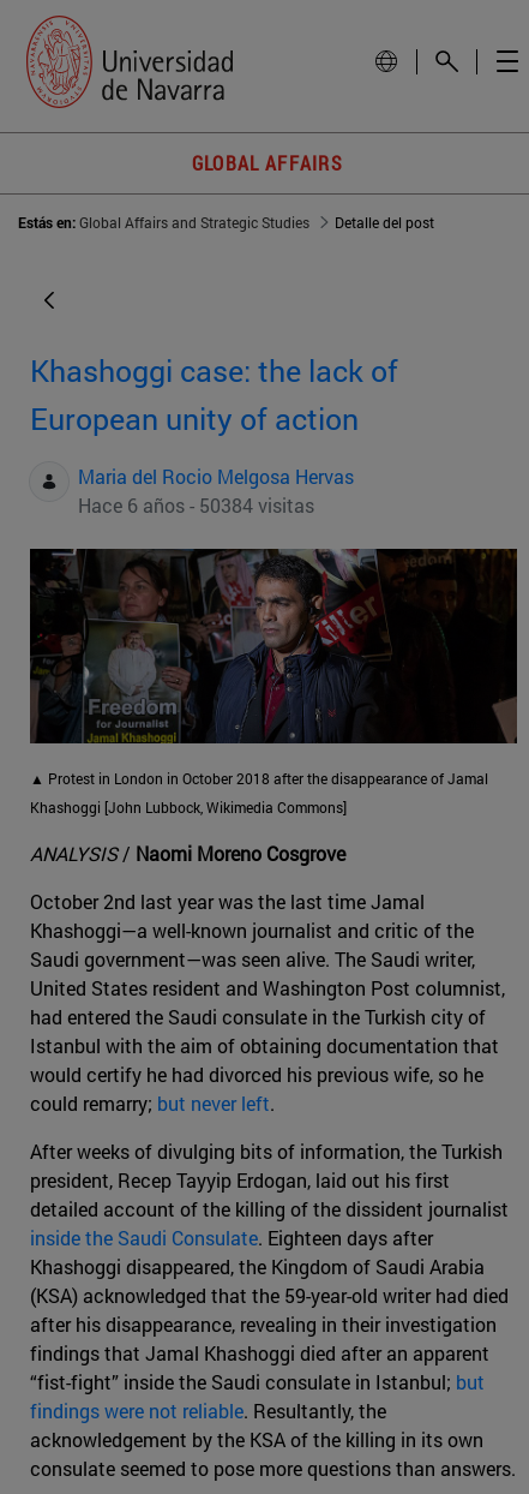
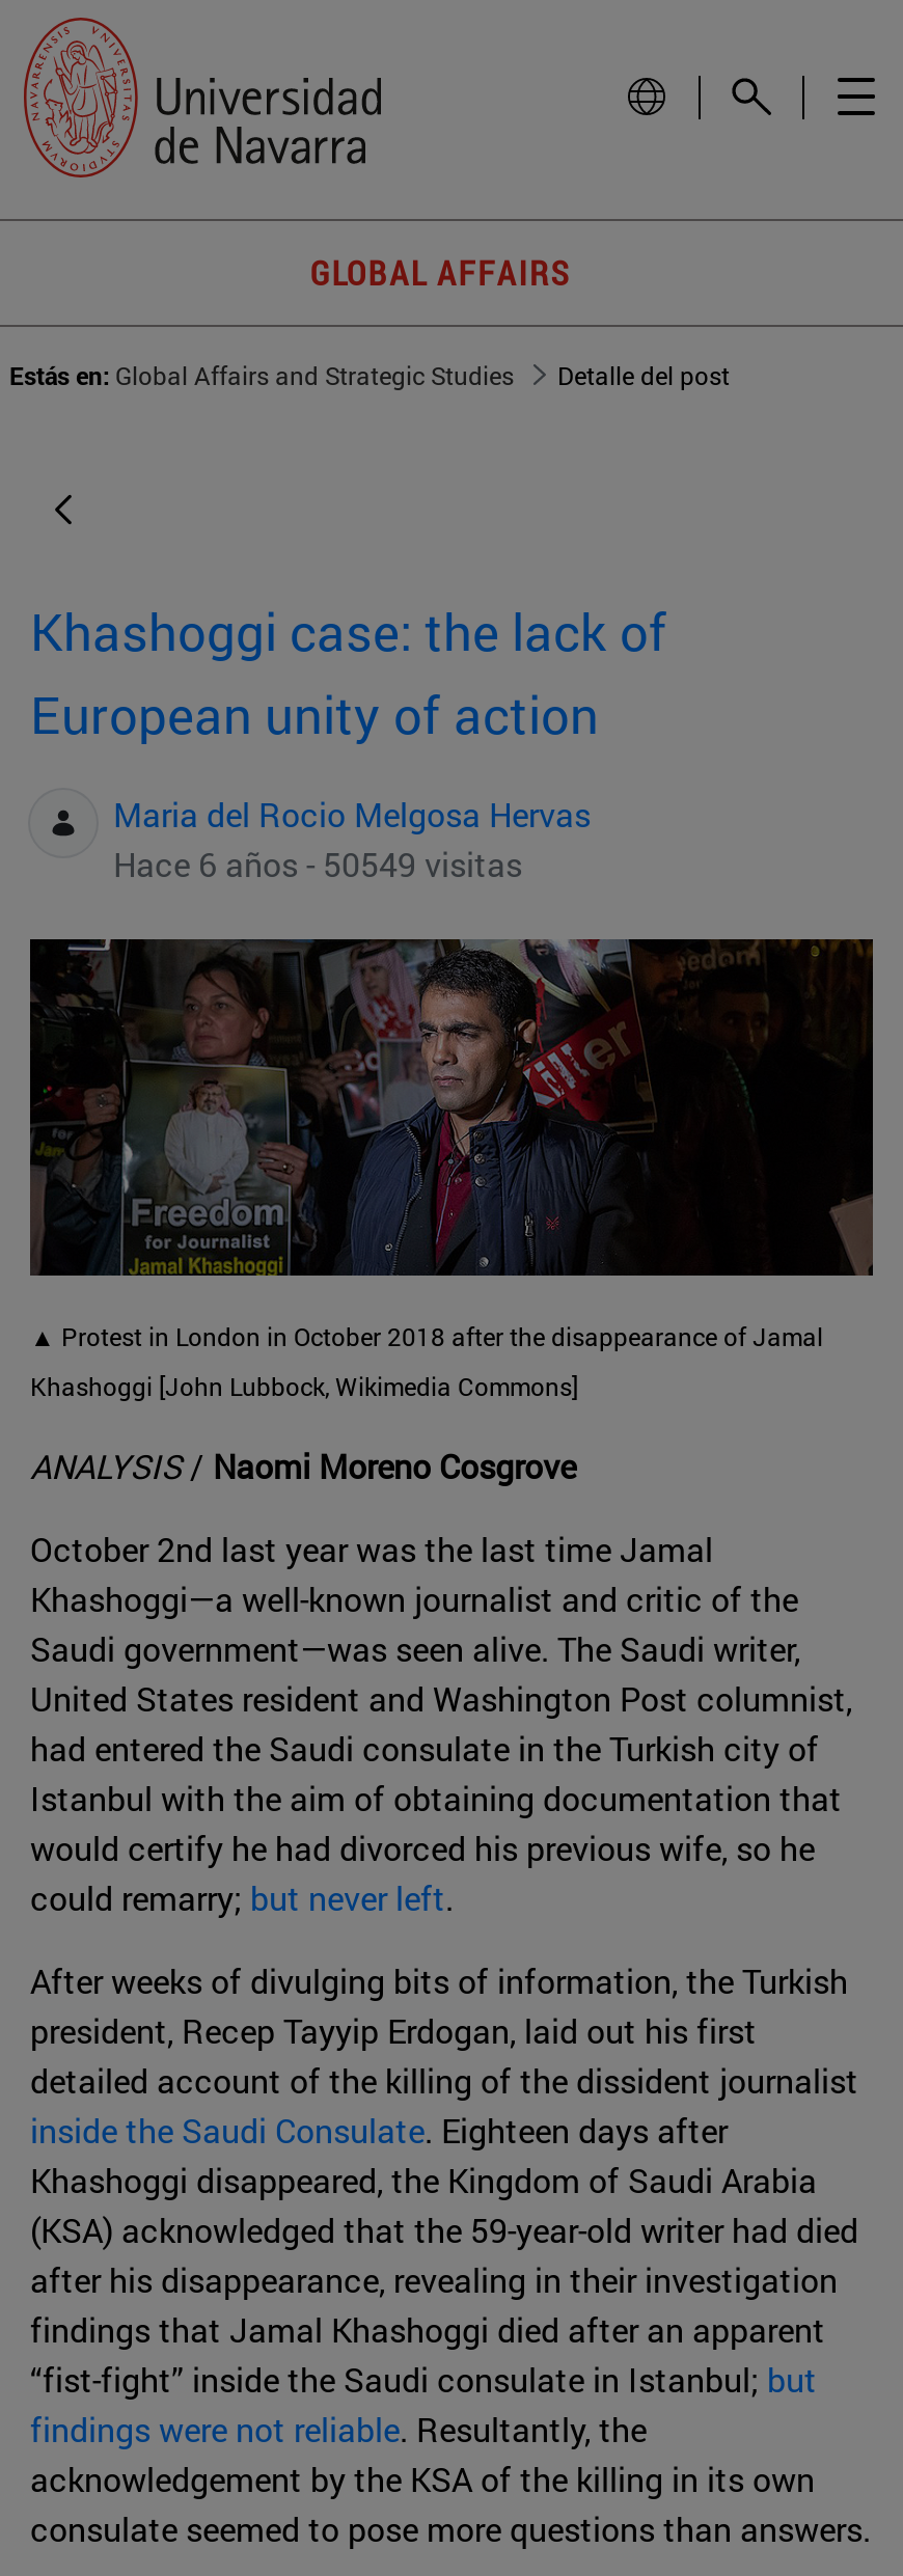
[78,493,314,518] Hace 6 años - 50384 visitas -> [113,842,522,886] Hace 6 años - 50549 visitas

